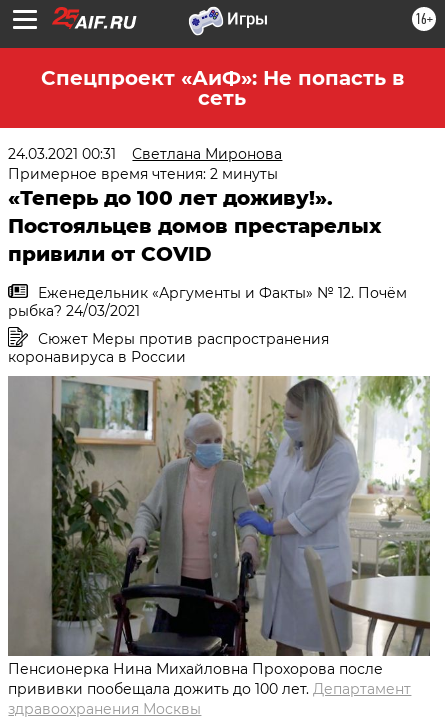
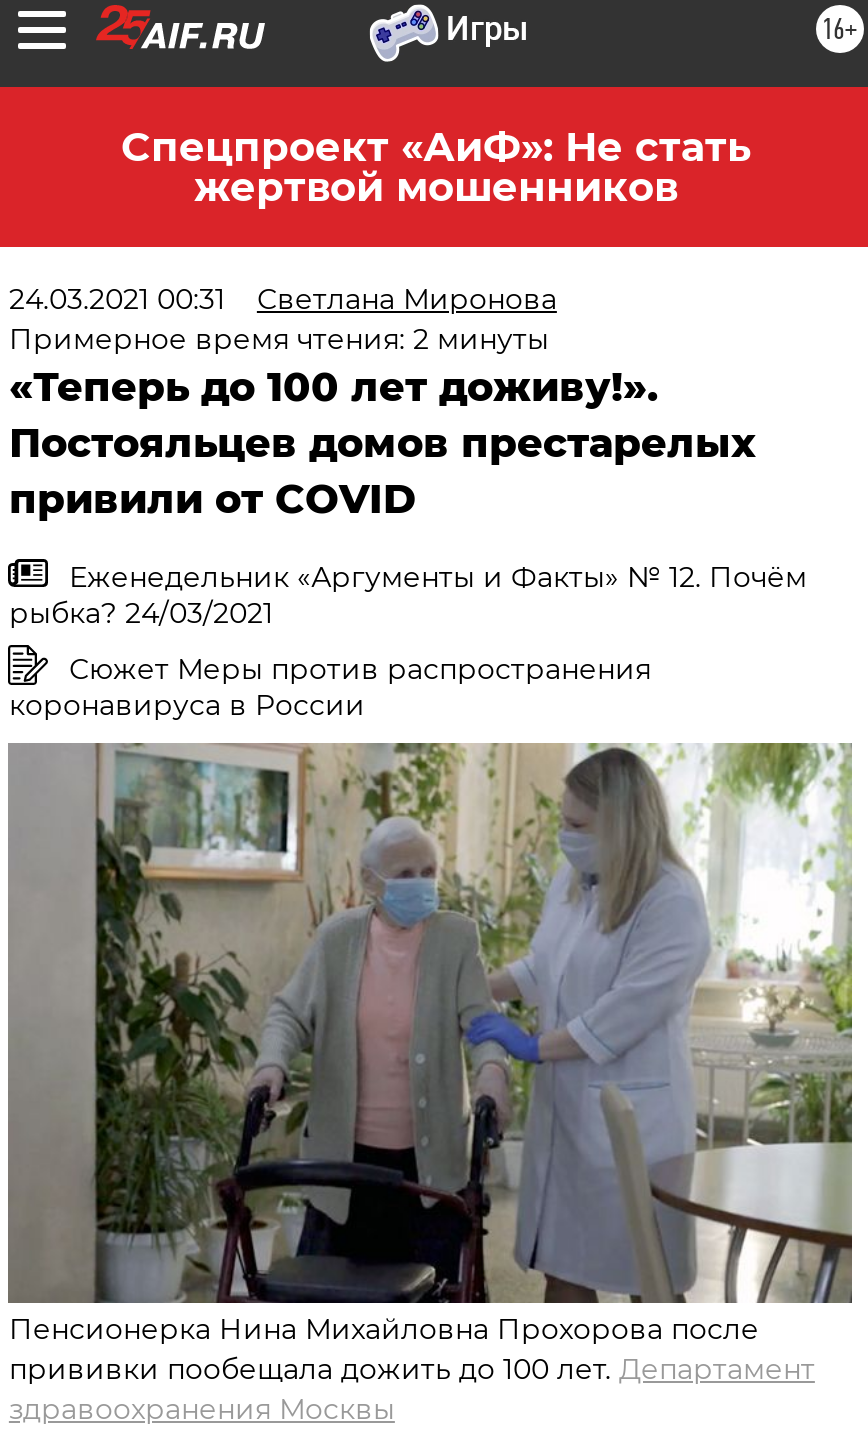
[40,66,403,110] Спецпроект «АиФ»: Не попасть в | сеть -> [121,123,751,211] Спецпроект «АиФ»: Не стать | жертвой мошенников

